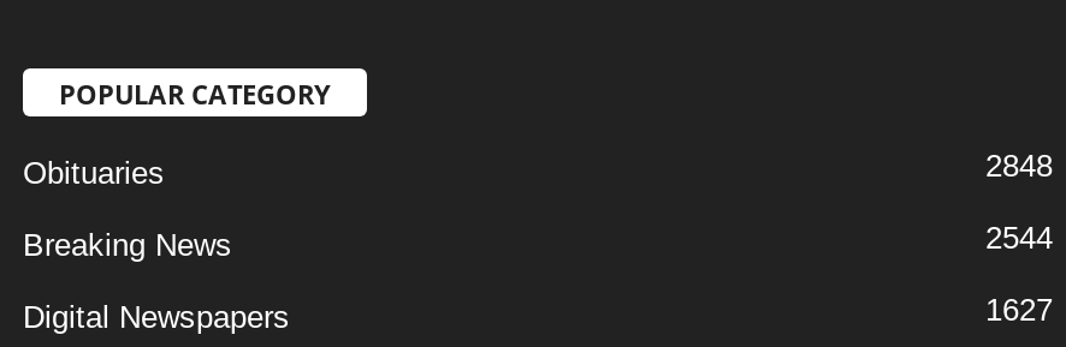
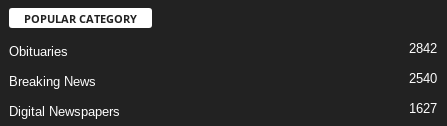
[985,148,1053,184] 2848 -> [409,41,437,56] 2842
[985,220,1053,256] 2544 -> [409,71,437,86] 2540

